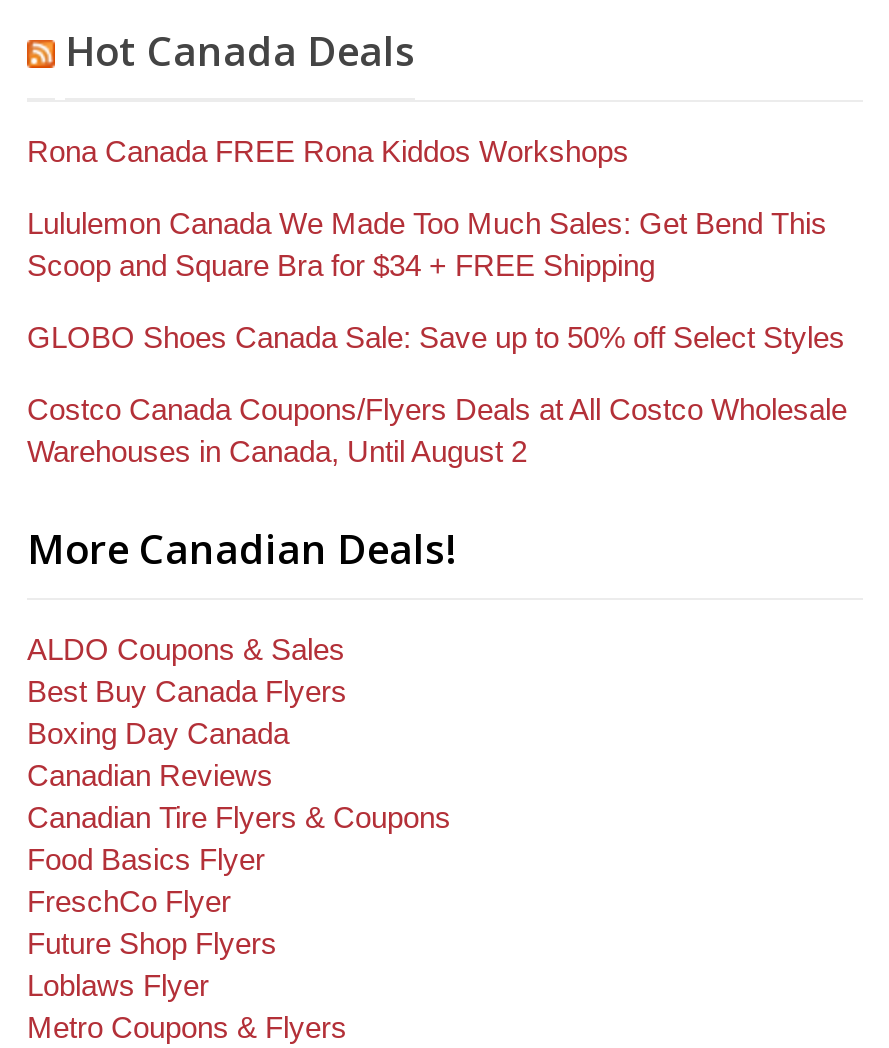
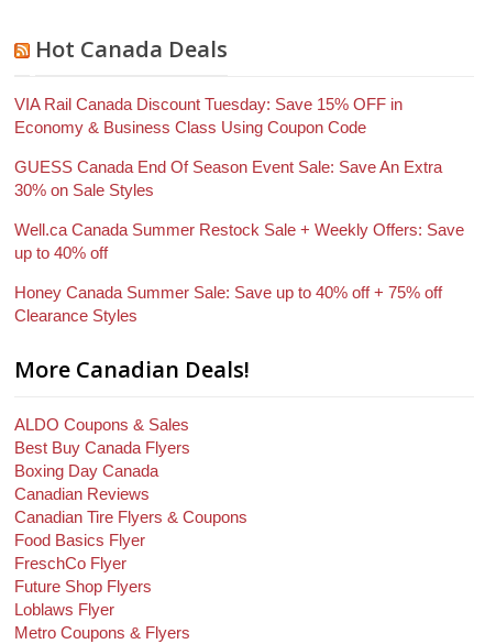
[27,133,629,167] Rona Canada FREE Rona Kiddos Workshops -> [14,94,403,136] VIA Rail Canada Discount Tuesday: Save 15% OFF in | Economy & Business Class Using Coupon Code
[27,205,827,281] Lululemon Canada We Made Too Much Sales: Get Bend This | Scoop and Square Bra for $34 + FREE Shipping -> [14,157,442,199] GUESS Canada End Of Season Event Sale: Save An Extra | 30% on Sale Styles
[27,319,845,353] GLOBO Shoes Canada Sale: Save up to 50% off Select Styles -> [14,220,464,262] Well.ca Canada Summer Restock Sale + Weekly Offers: Save | up to 40% off
[27,391,847,467] Costco Canada Coupons/Flyers Deals at All Costco Wholesale | Warehouses in Canada, Until August 2 -> [14,282,442,324] Honey Canada Summer Sale: Save up to 40% off + 75% off | Clearance Styles

